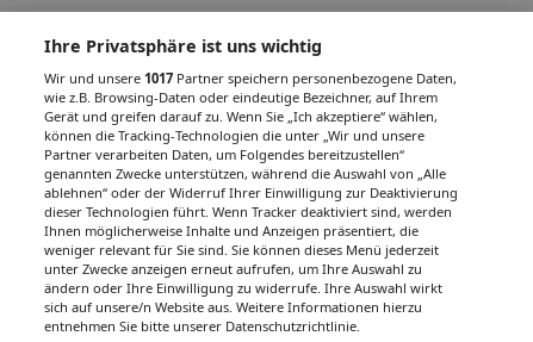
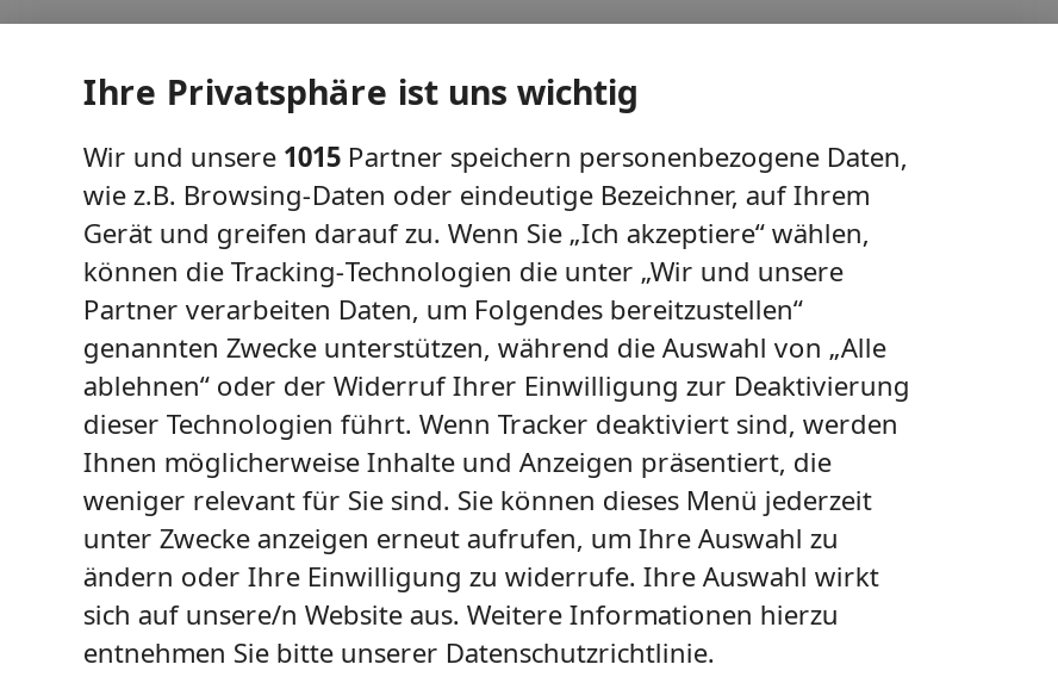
[45,69,457,87] Wir und unsere 1017 Partner speichern personenbezogene Daten, -> [83,138,908,174] Wir und unsere 1015 Partner speichern personenbezogene Daten,

